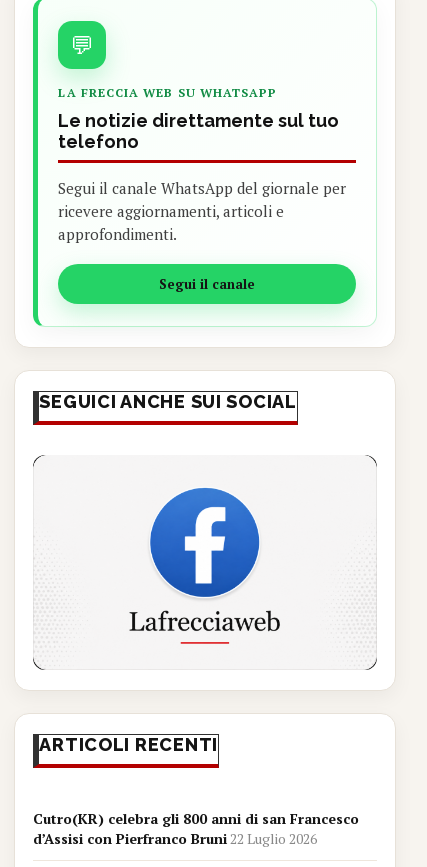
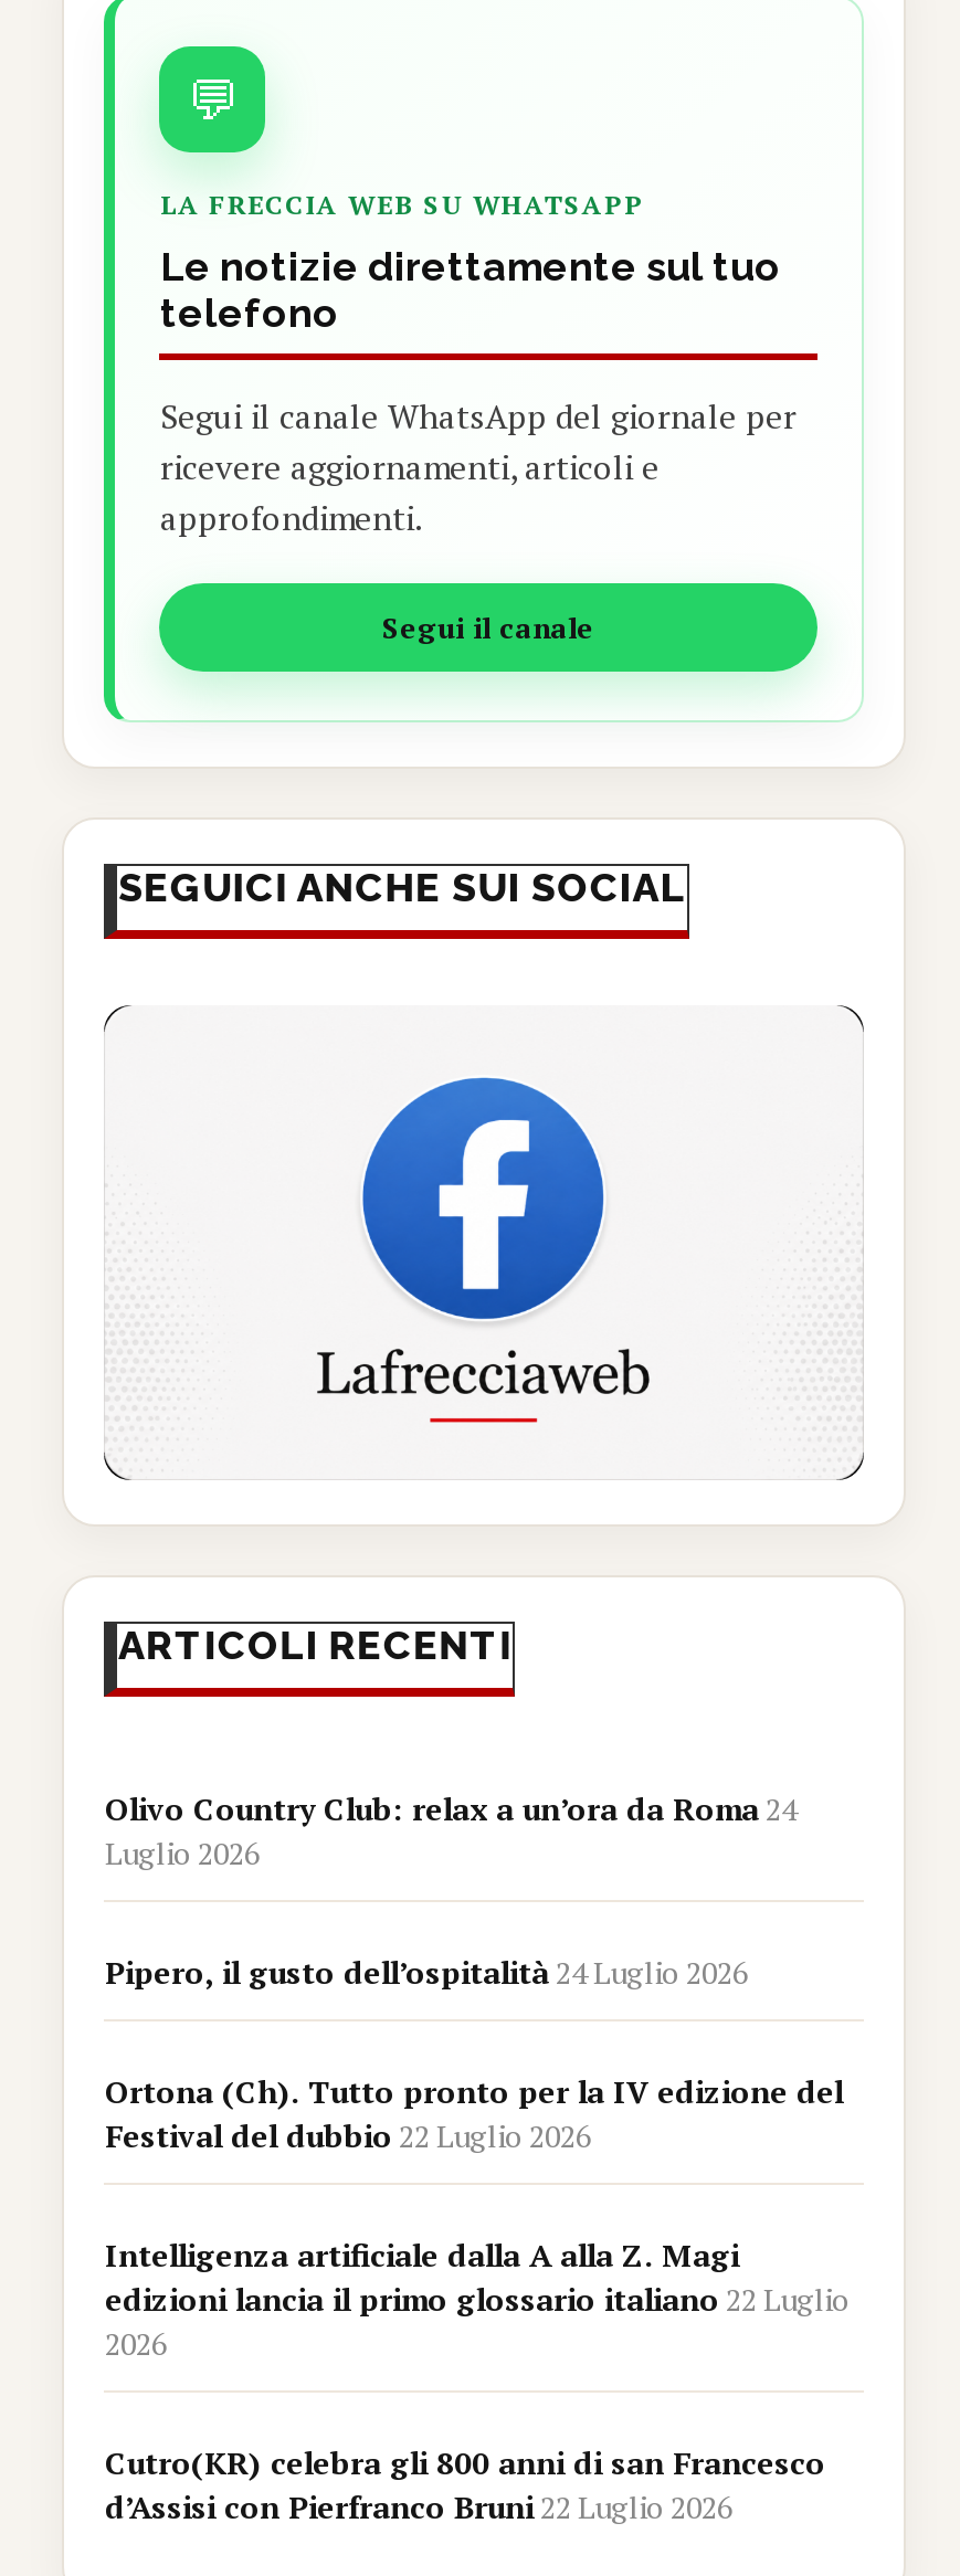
none -> [105,1787,849,2363] Olivo Country Club: relax a un’ora da Roma 24 | Luglio 2026 | Pipero, il gusto dell’ospitalità 24 Luglio 2026 | Ortona (Ch). Tutto pronto per la IV edizione del | Festival del dubbio 22 Luglio 2026 | Intelligenza artificiale dalla A alla Z. Magi | edizioni lancia il primo glossario italiano 22 Luglio | 2026

